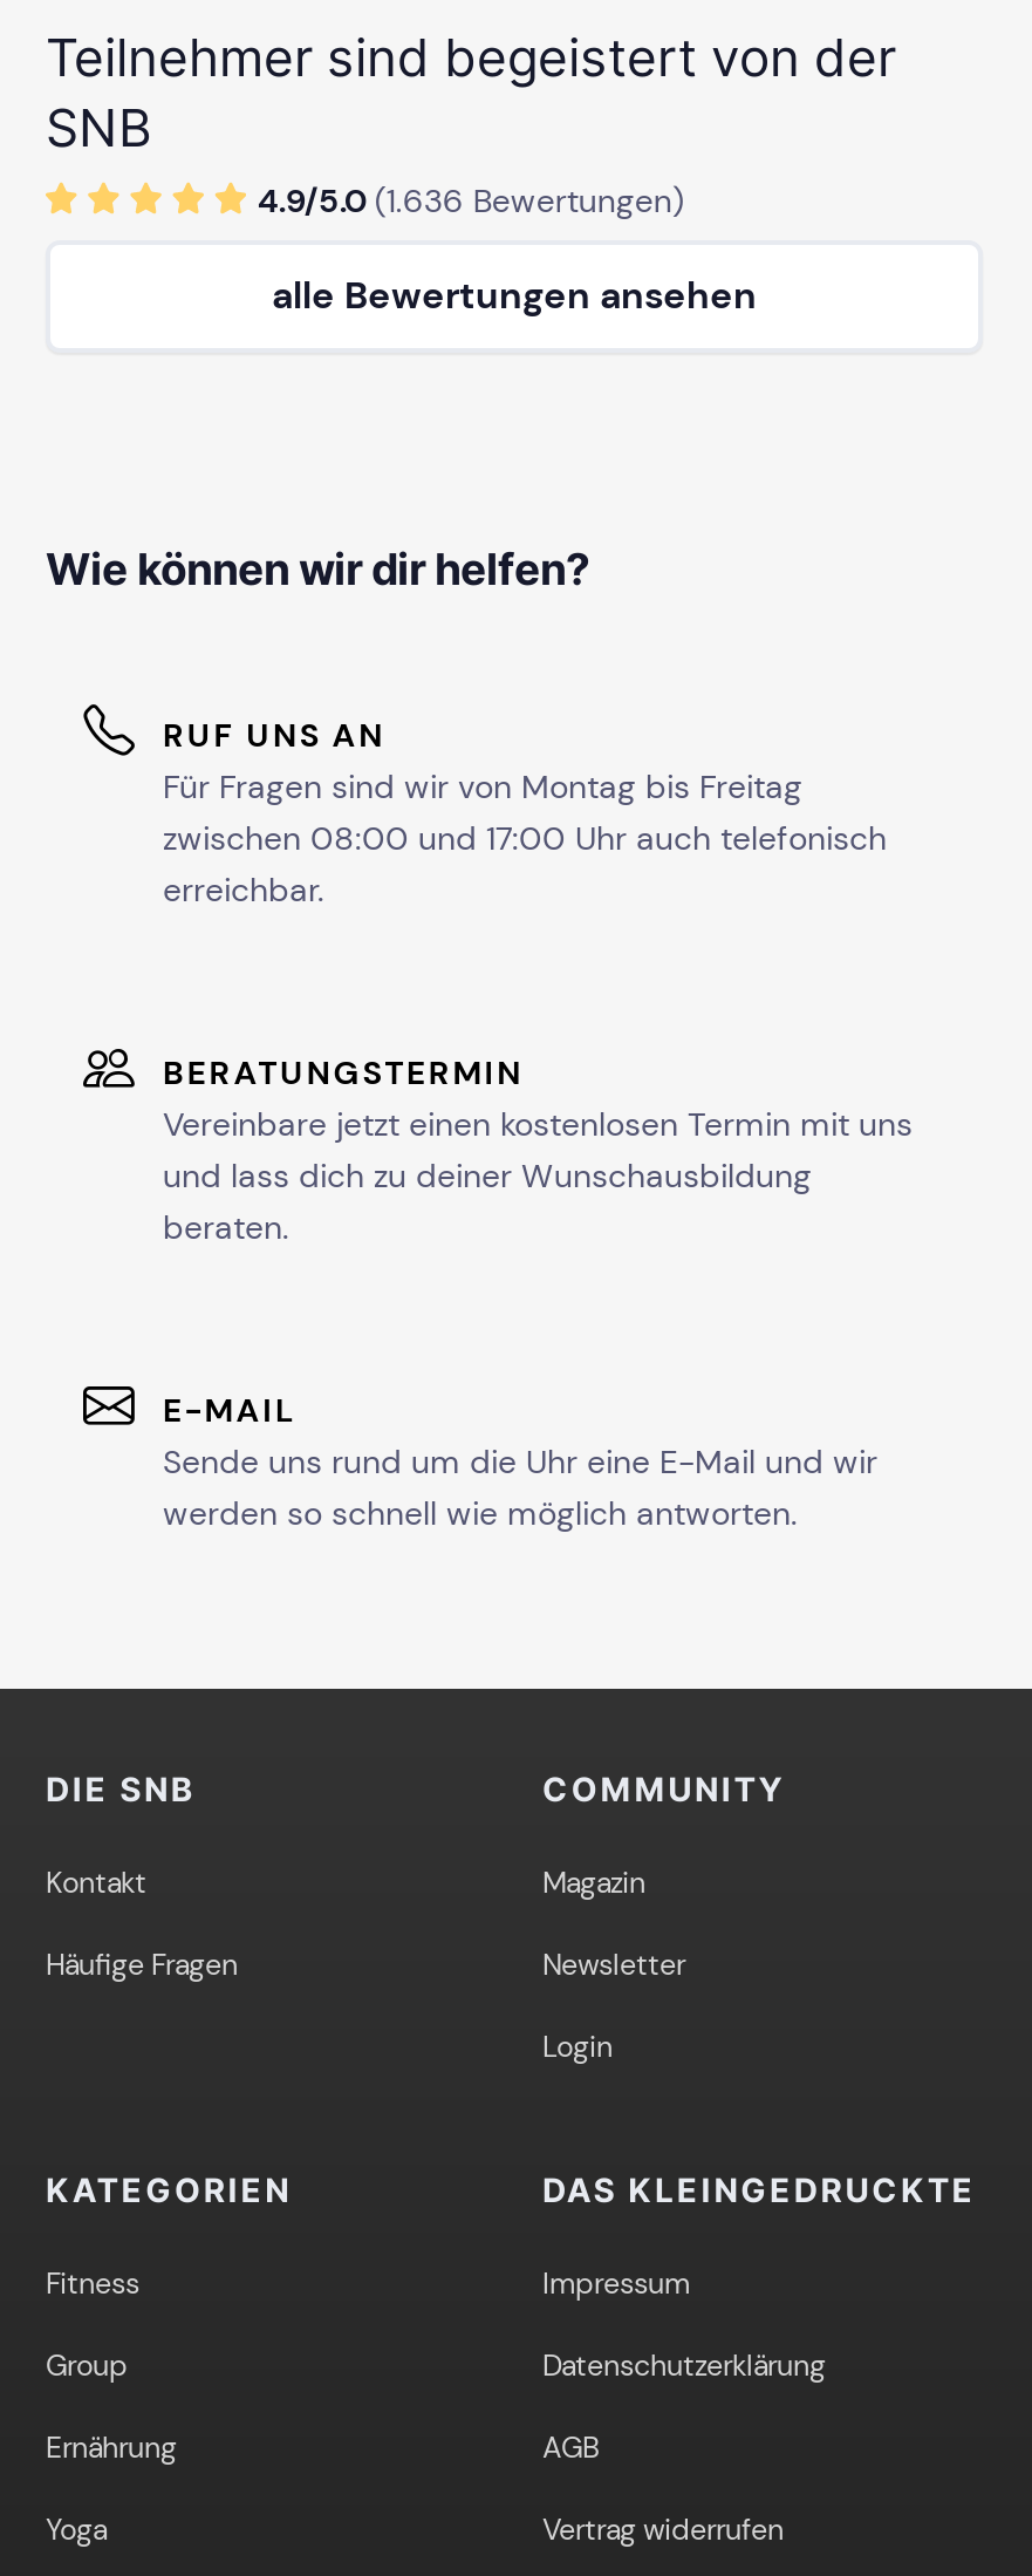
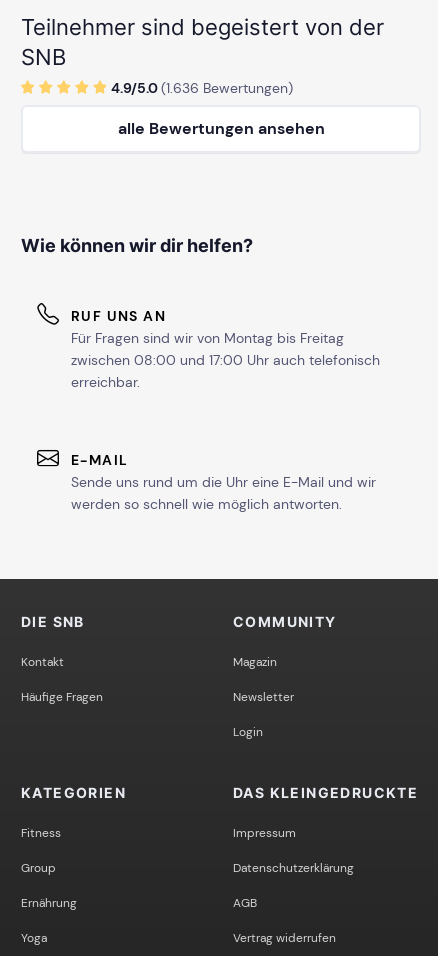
[163,1051,913,1248] BERATUNGSTERMIN | Vereinbare jetzt einen kostenlosen Termin mit uns | und lass dich zu deiner Wunschausbildung | beraten. -> none

